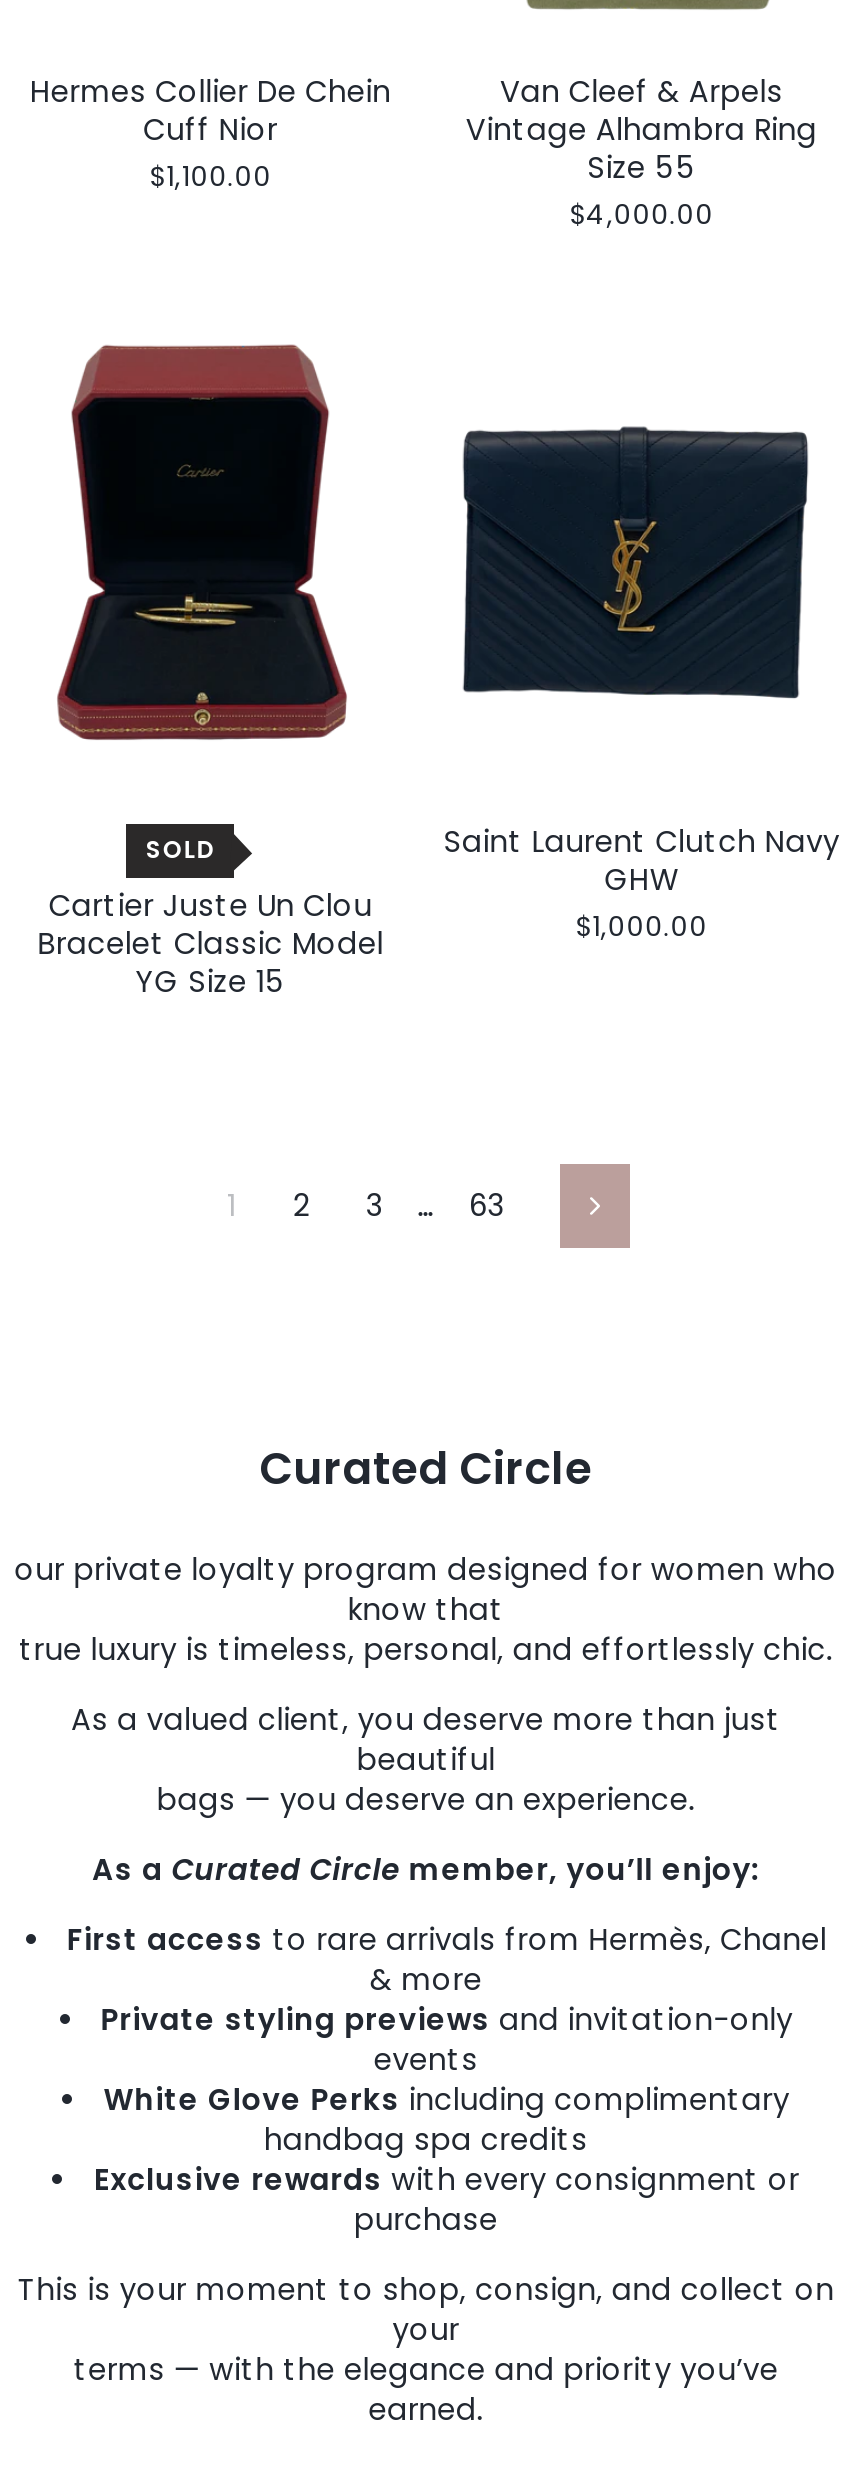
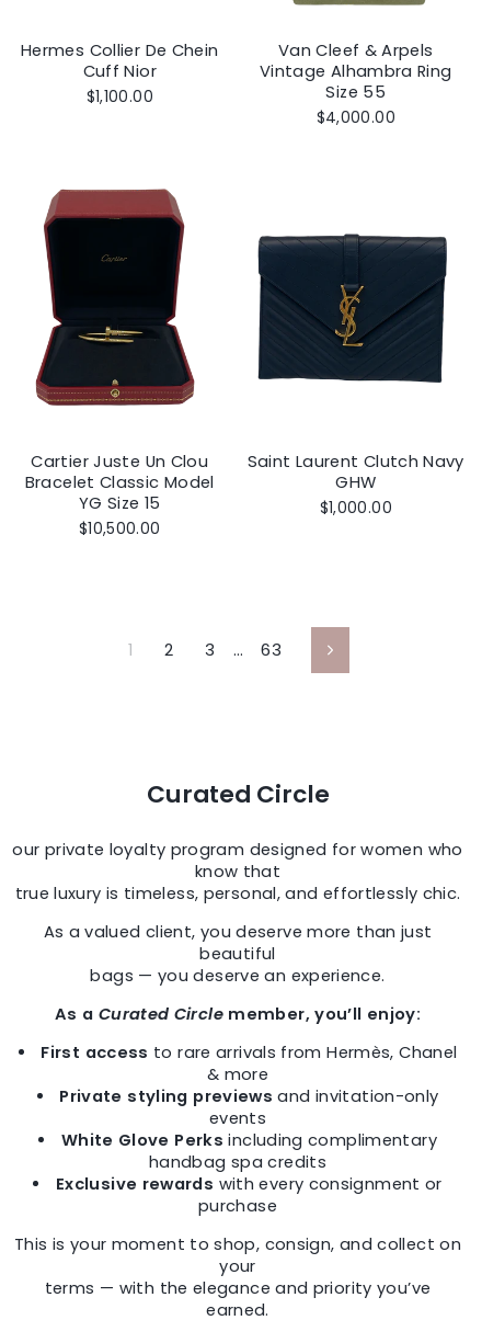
[146,832,215,866] SOLD -> none
moved [37,886,384,1002] -> [25,450,214,514]: Cartier Juste Un Clou | Bracelet Classic Model | YG Size 15
none -> [79,518,161,539] $10,500.00

